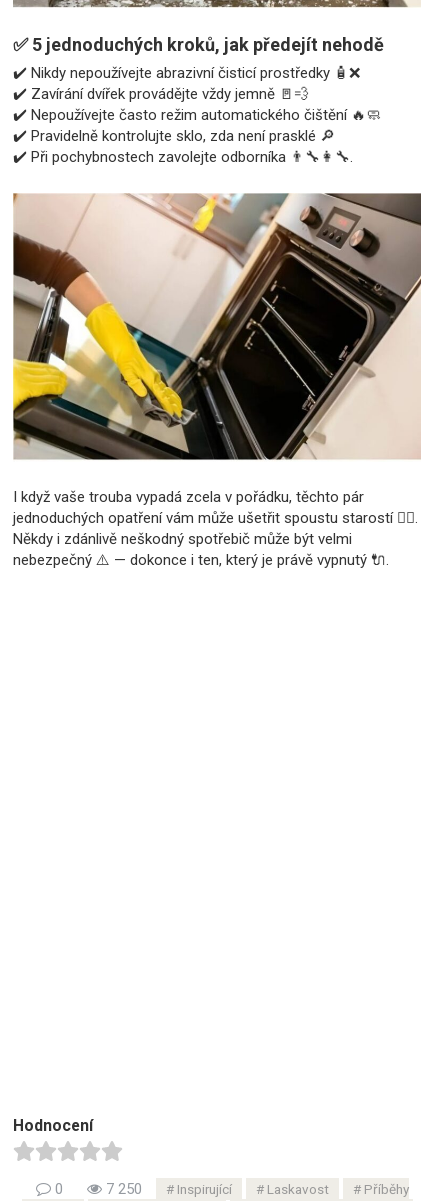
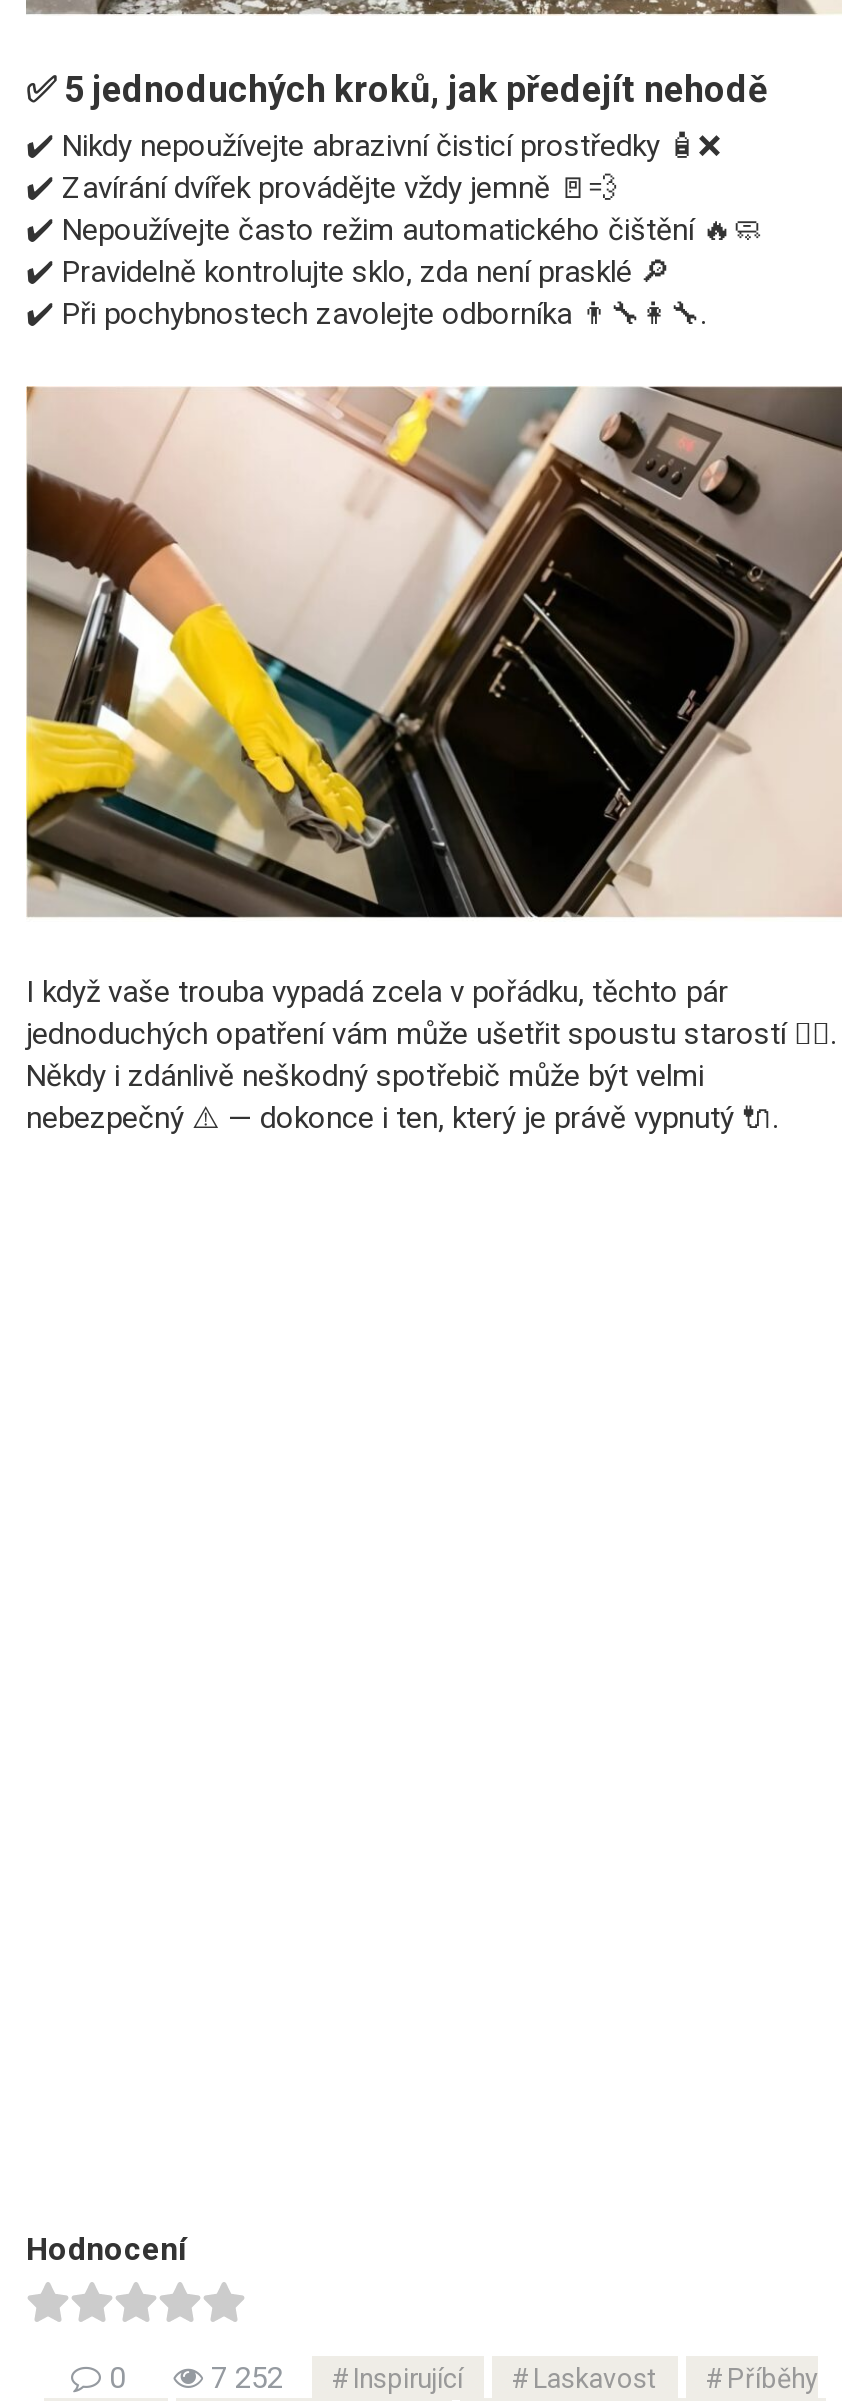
[101,1180,141,1198] 7 250 -> [203,2361,283,2397] 7 252

